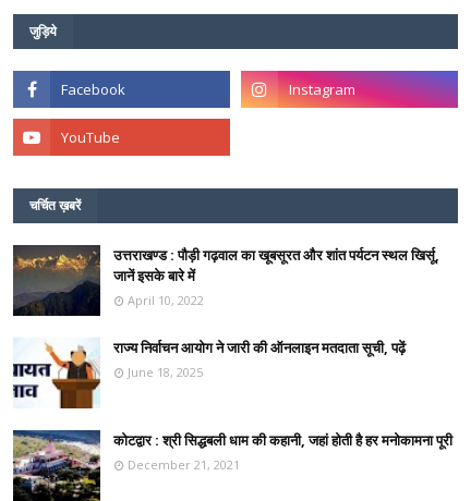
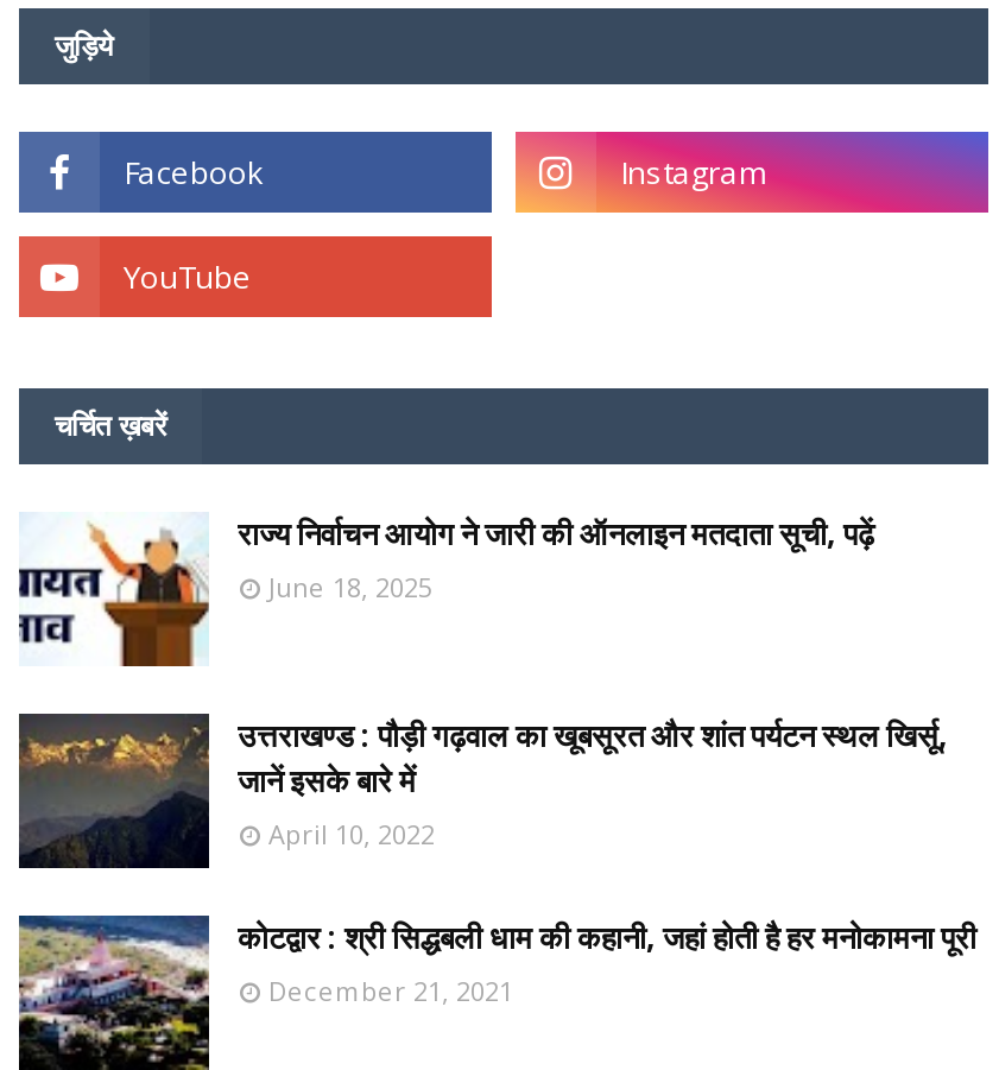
moved [12,245,439,317] -> [17,713,948,870]: [image] | उत्तराखण्ड : पौड़ी गढ़वाल का खूबसूरत और शांत पर्यटन स्थल खिर्सू, | जानें इसके बारे में | April 10, 2022
moved [13,337,406,410] -> [19,511,874,666]: [image] | राज्य निर्वाचन आयोग ने जारी की ऑनलाइन मतदाता सूची, पढ़ें | June 18, 2025

